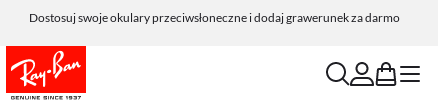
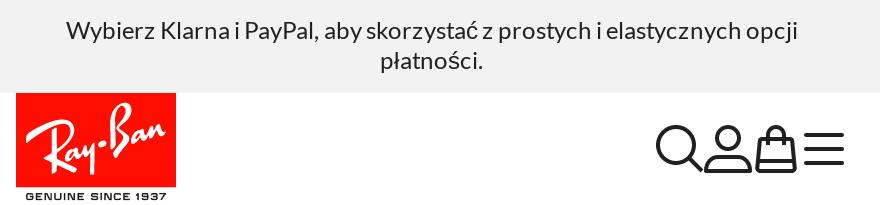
[28,10,399,25] Dostosuj swoje okulary przeciwsłoneczne i dodaj grawerunek za darmo -> [66,15,798,75] Wybierz Klarna i PayPal, aby skorzystać z prostych i elastycznych opcji | płatności.

